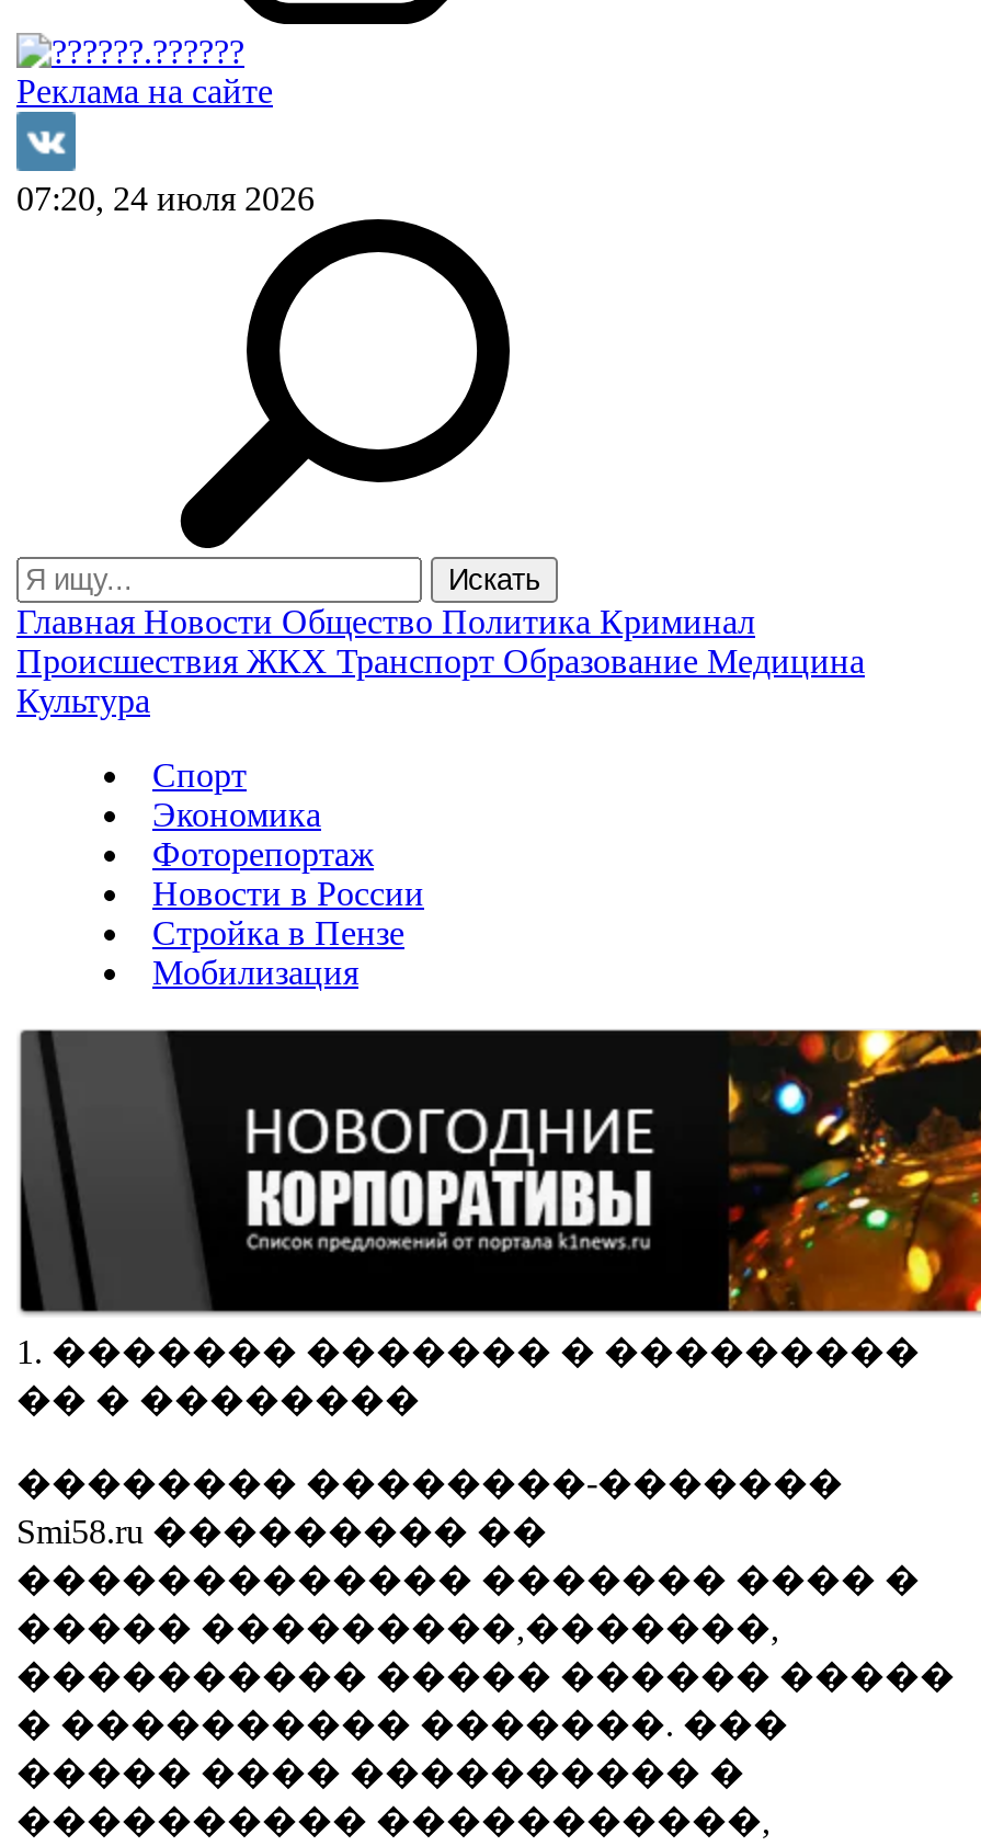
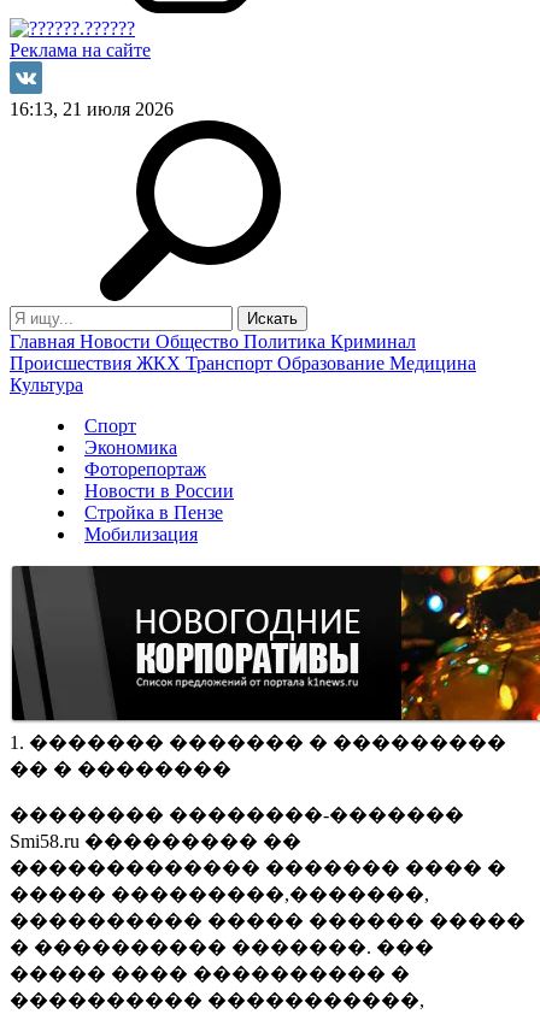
[16,180,315,217] 07:20, 24 июля 2026 -> [10,99,174,119] 16:13, 21 июля 2026

